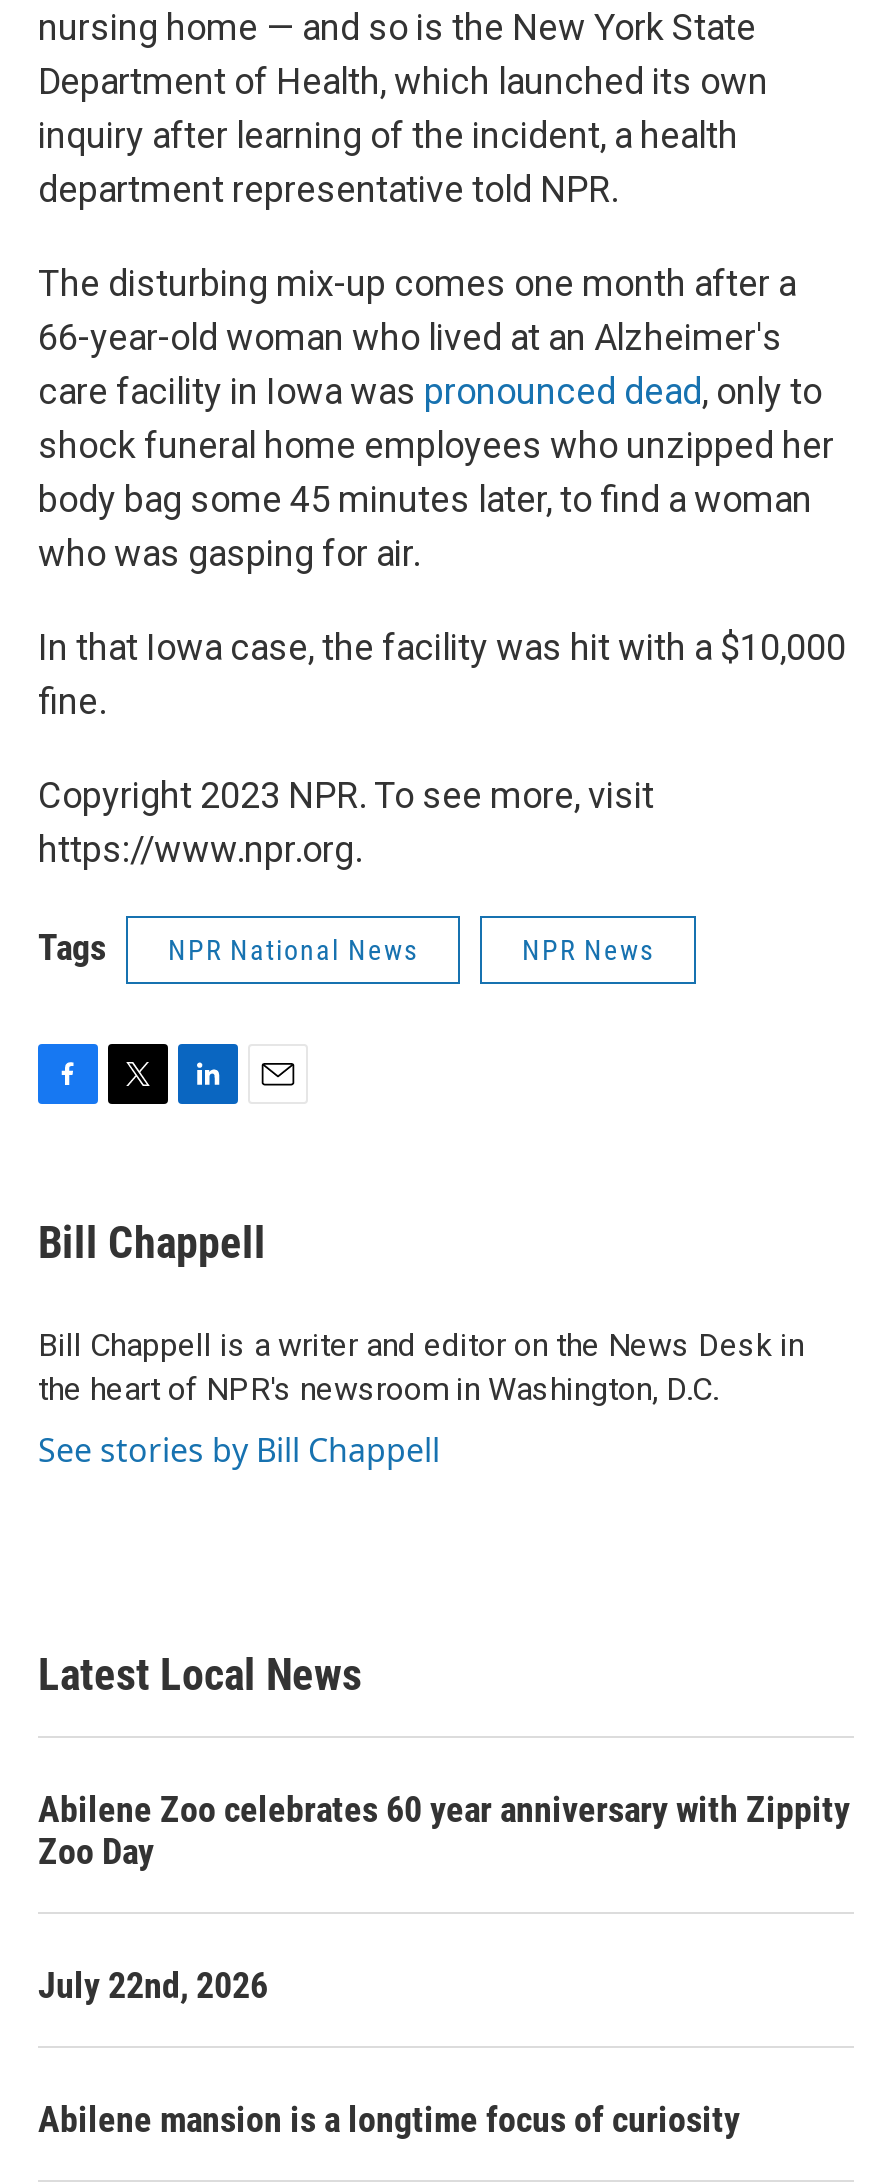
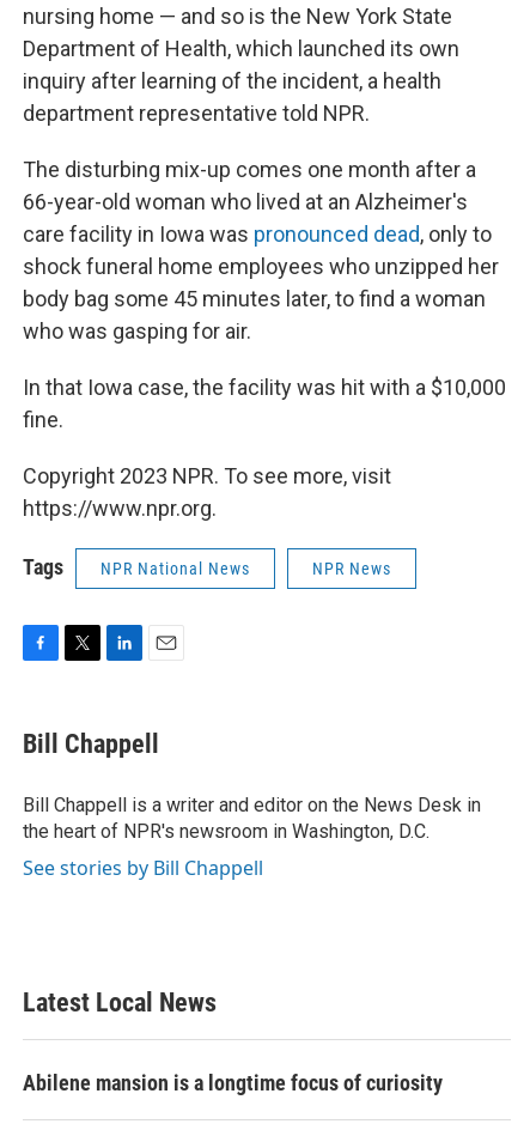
[38,1788,850,2006] Abilene Zoo celebrates 60 year anniversary with Zippity | Zoo Day | July 22nd, 2026 -> none

